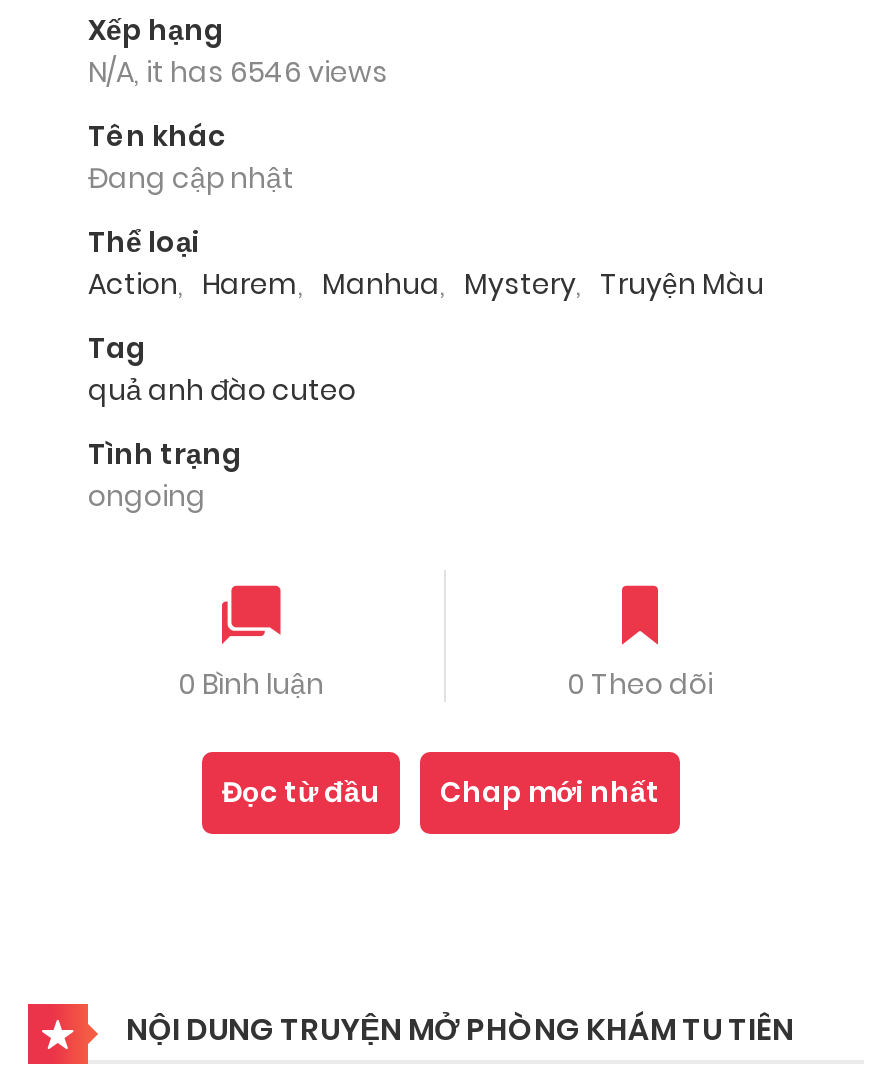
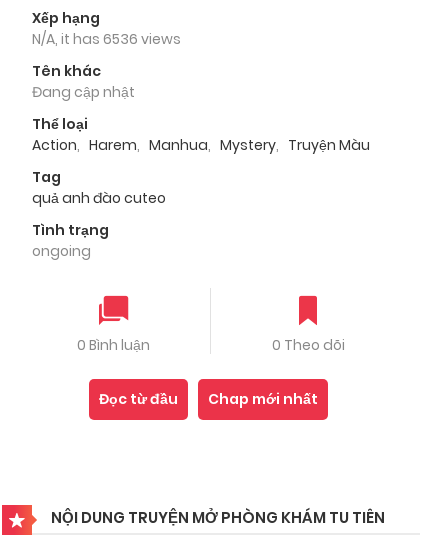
[88,53,388,93] N/A, it has 6546 views -> [32,29,181,49] N/A, it has 6536 views

